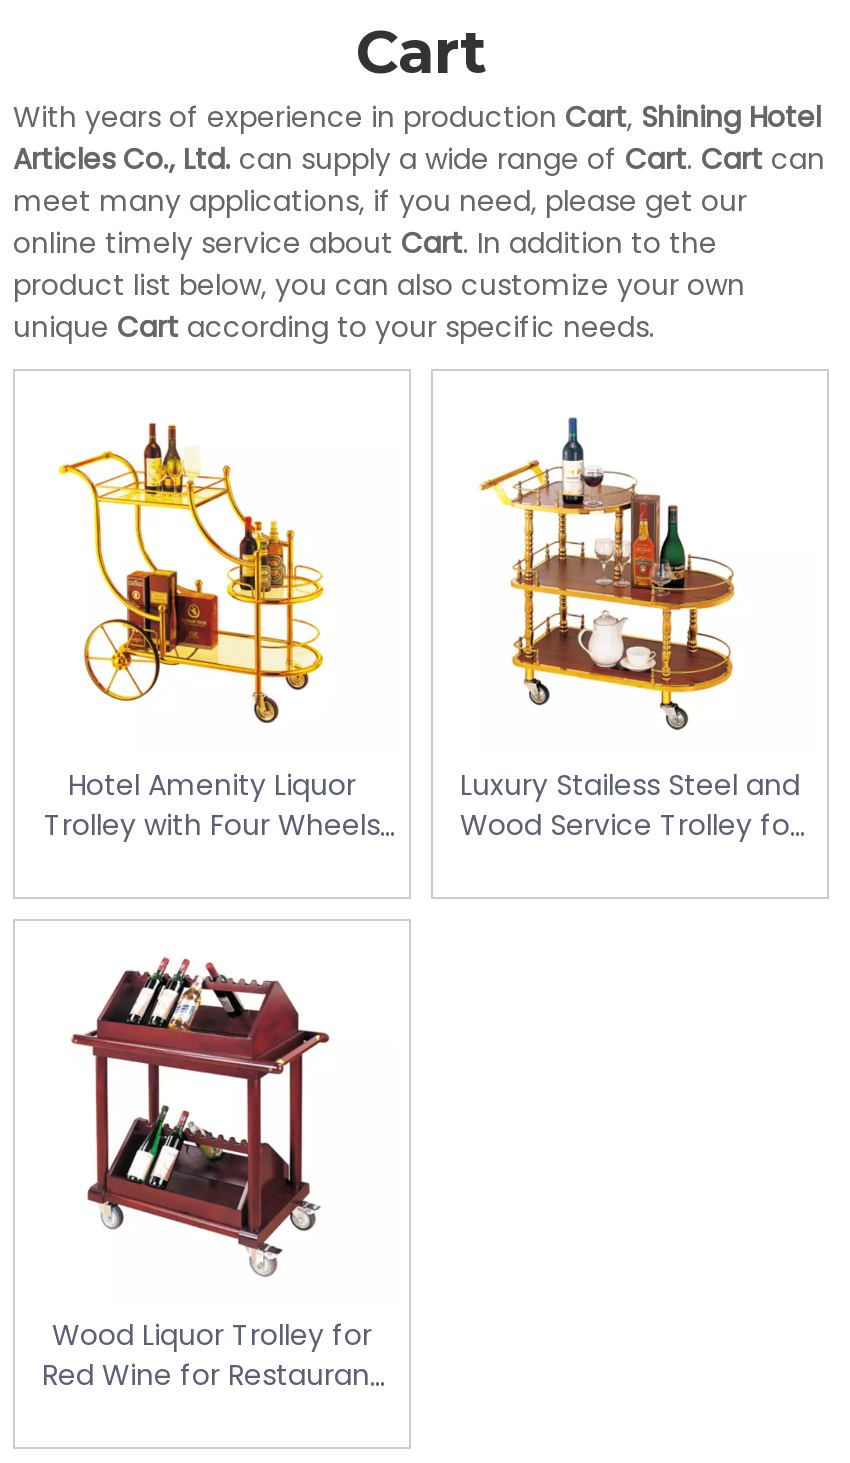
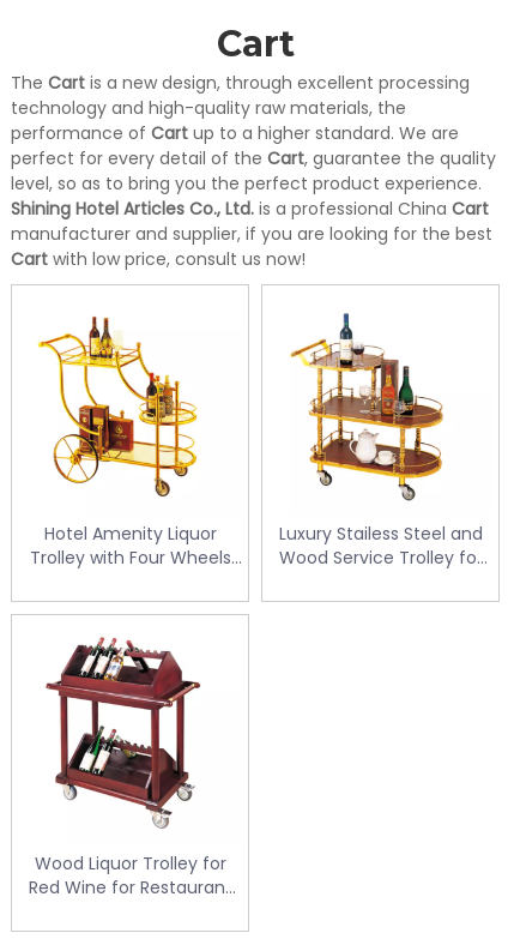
[13,98,825,348] With years of experience in production Cart, Shining Hotel | Articles Co., Ltd. can supply a wide range of Cart. Cart can | meet many applications, if you need, please get our | online timely service about Cart. In addition to the | product list below, you can also customize your own | unique Cart according to your specific needs. -> [11,71,496,271] The Cart is a new design, through excellent processing | technology and high-quality raw materials, the | performance of Cart up to a higher standard. We are | perfect for every detail of the Cart, guarantee the quality | level, so as to bring you the perfect product experience. | Shining Hotel Articles Co., Ltd. is a professional China Cart | manufacturer and supplier, if you are looking for the best | Cart with low price, consult us now!

